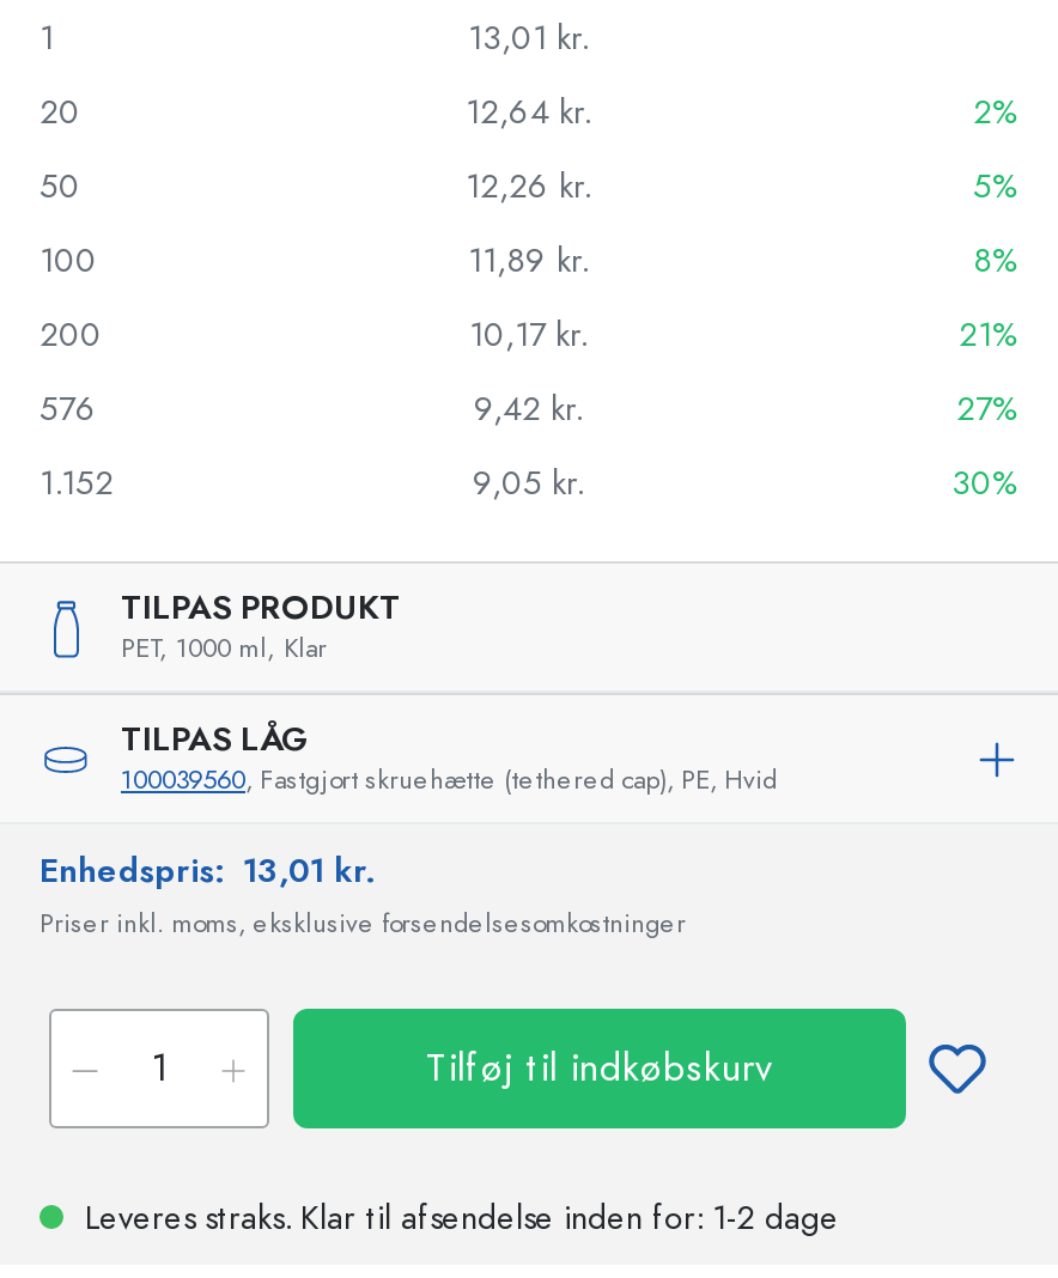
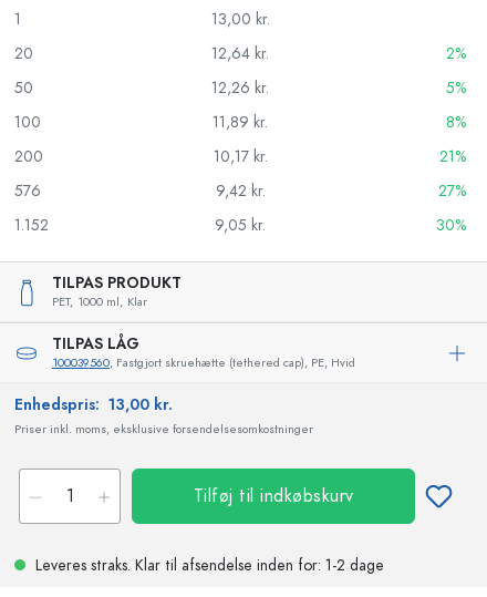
[468,16,588,61] 13,01 kr. -> [211,9,270,30] 13,00 kr.
[39,848,375,894] Enhedspris: 13,01 kr. -> [14,394,173,415] Enhedspris: 13,00 kr.

